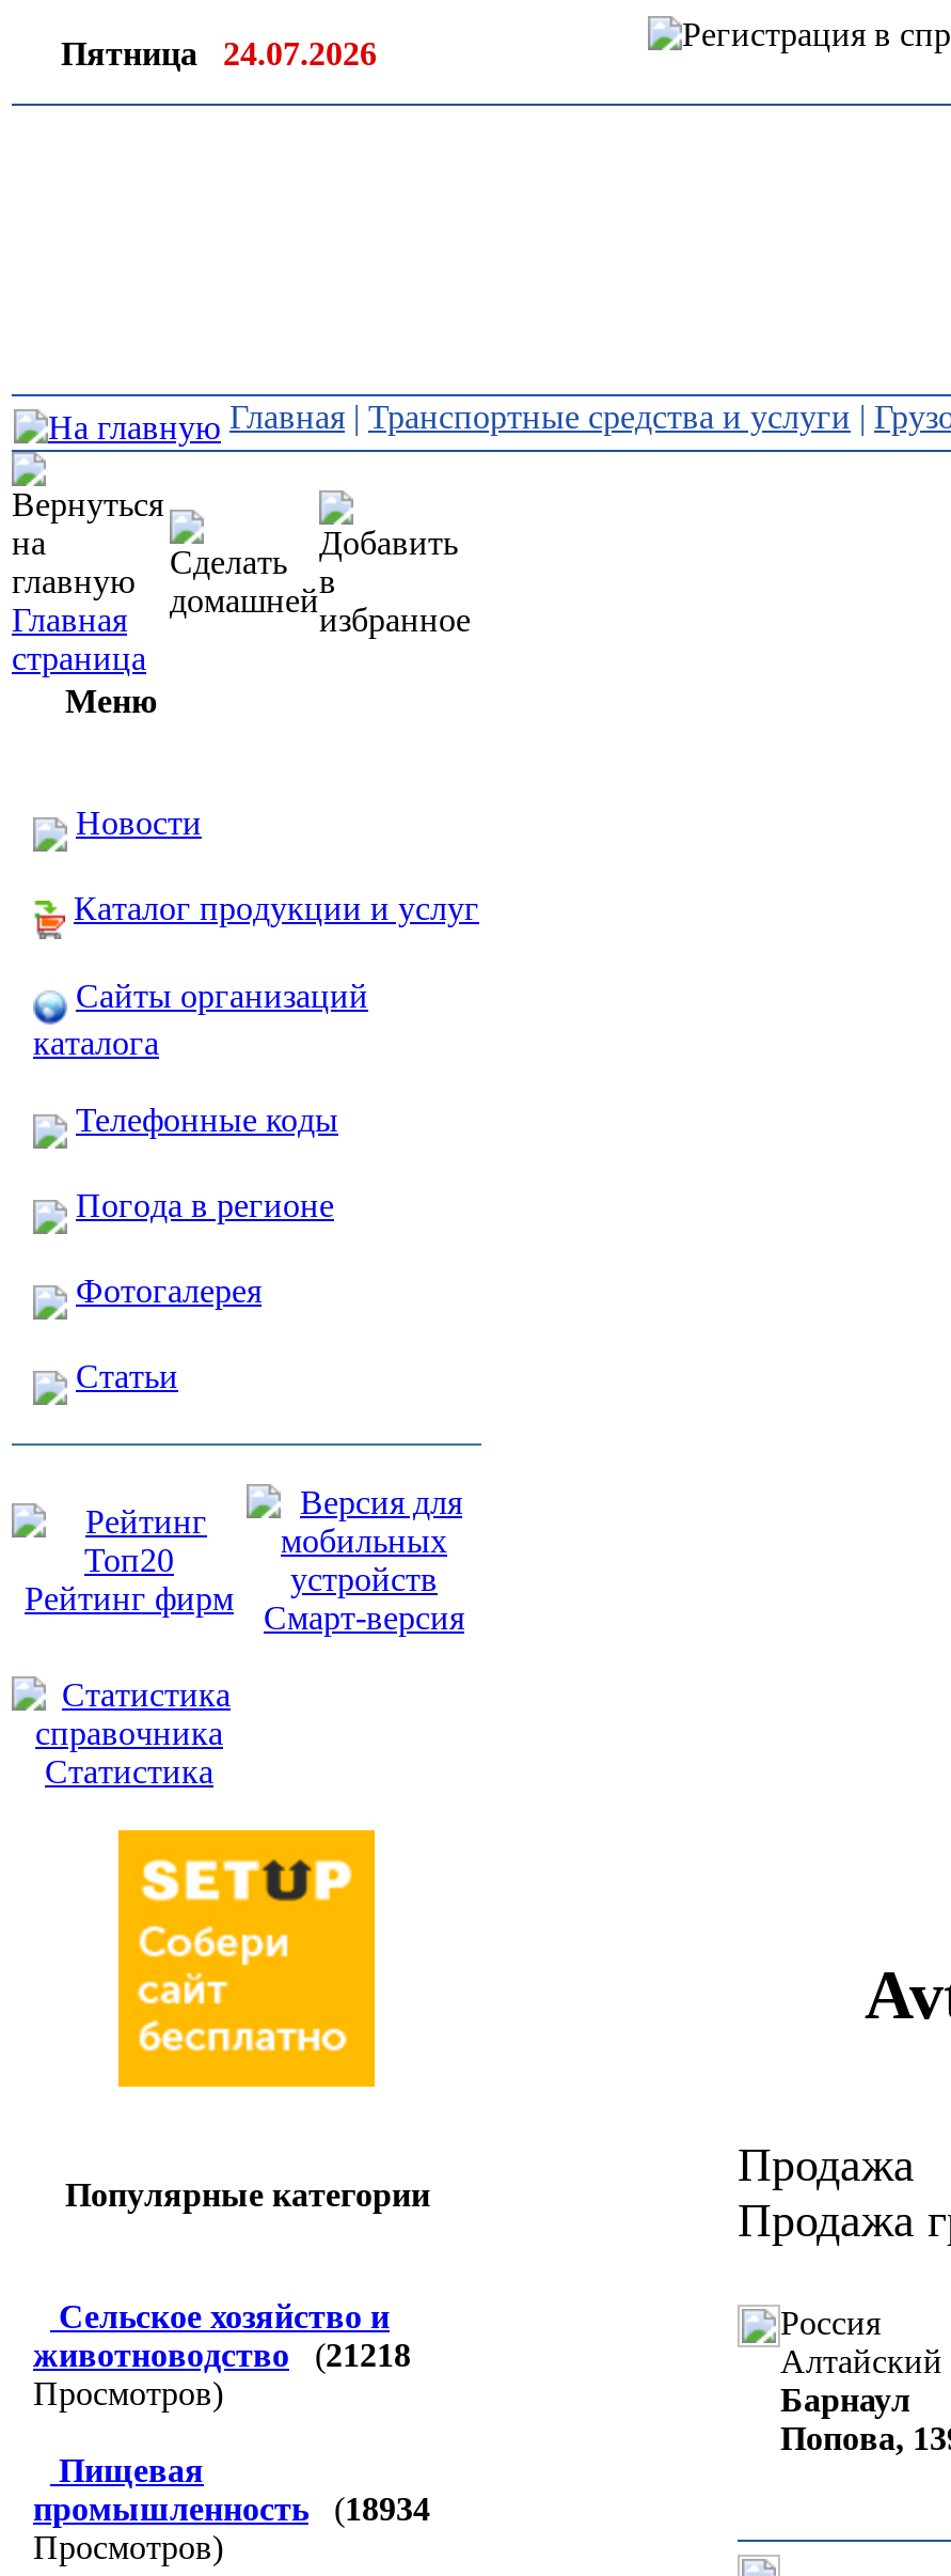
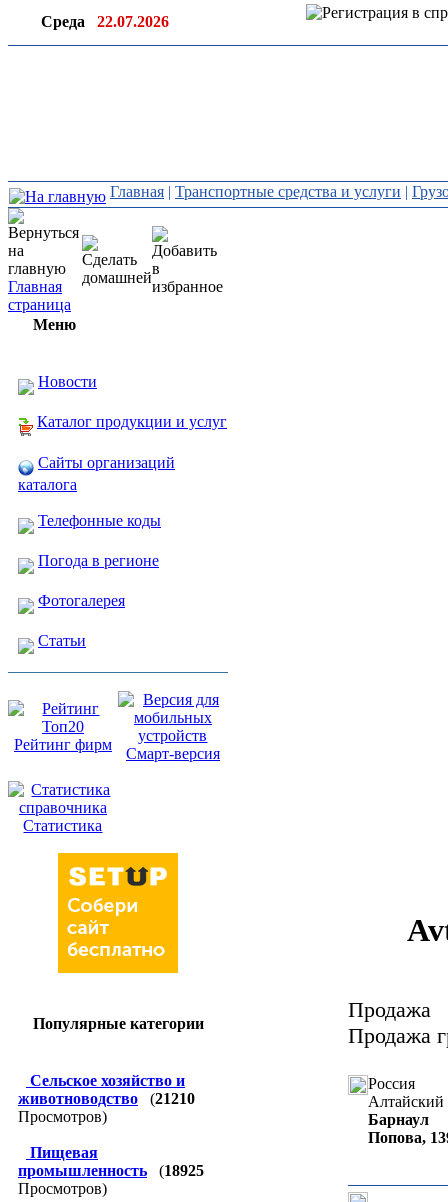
[61,35,377,72] Пятница | 24.07.2026 -> [41,13,169,30] Среда | 22.07.2026
[33,2337,411,2373] животноводство (21218 -> [18,1090,195,1107] животноводство (21210
[33,2491,430,2527] промышленность (18934 -> [18,1162,204,1179] промышленность (18925

